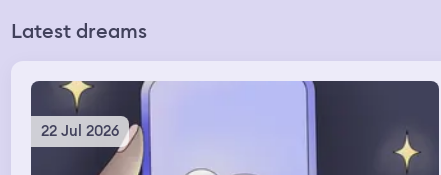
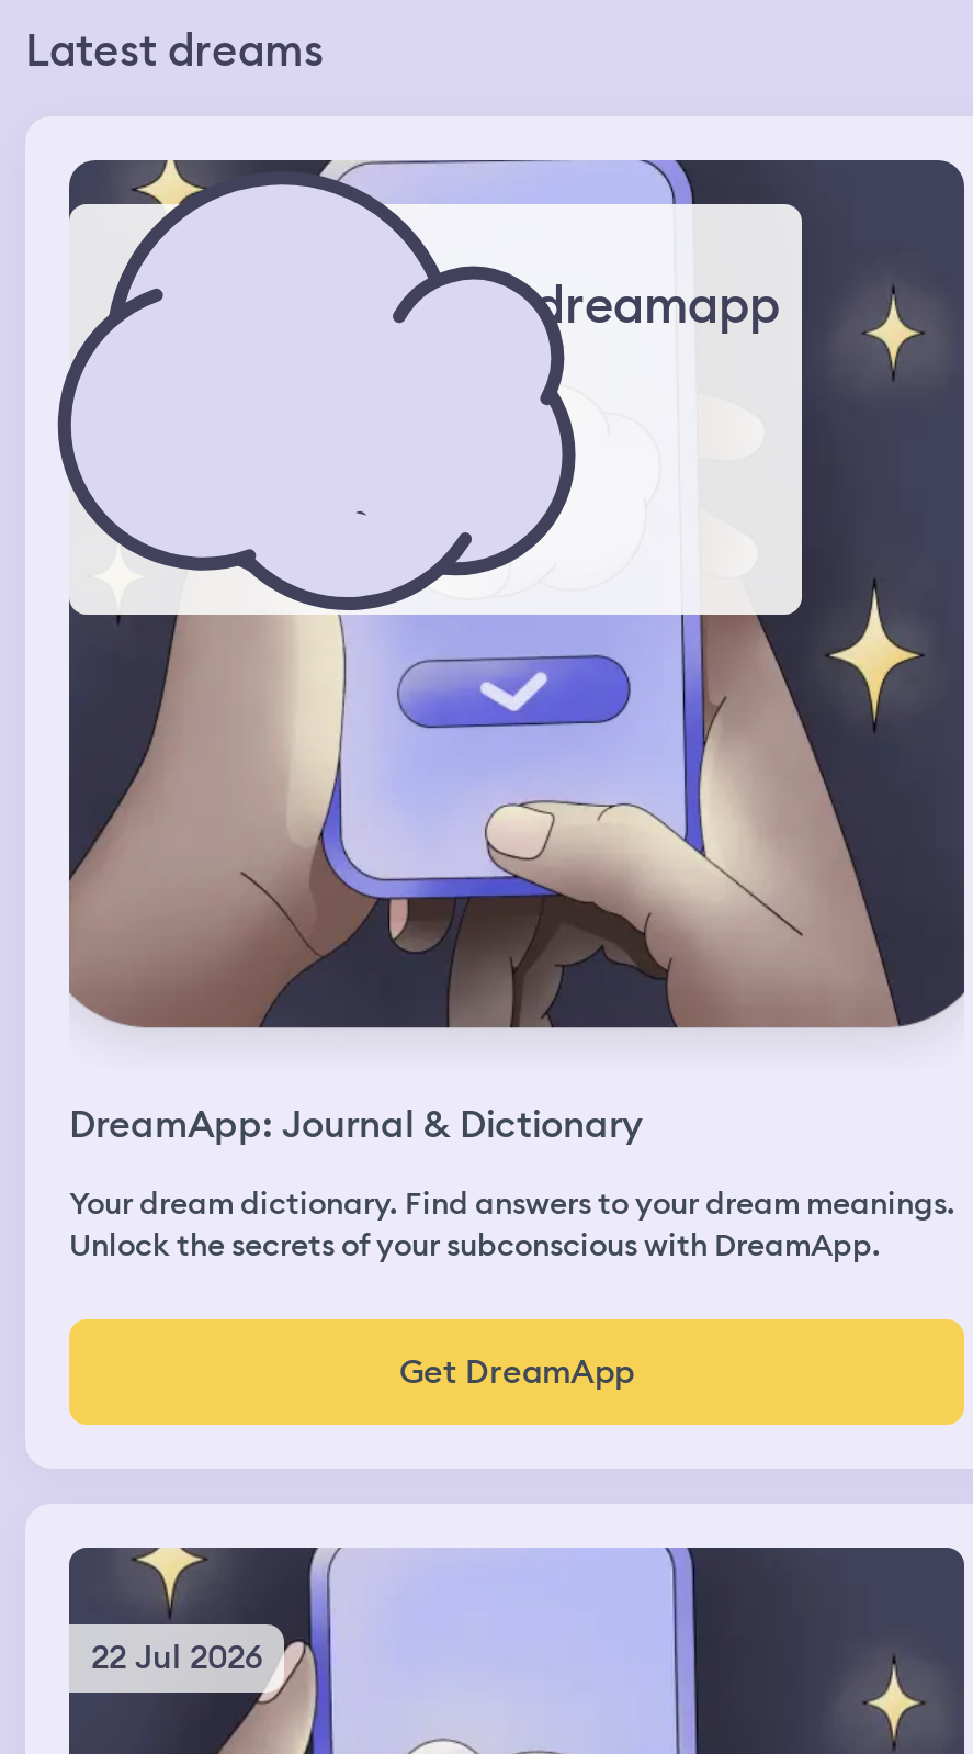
none -> [56,158,964,1032] [image] | dreamapp
none -> [69,1100,955,1394] DreamApp: Journal & Dictionary | Your dream dictionary. Find answers to your dream meanings. | Unlock the secrets of your subconscious with DreamApp. | Get DreamApp

